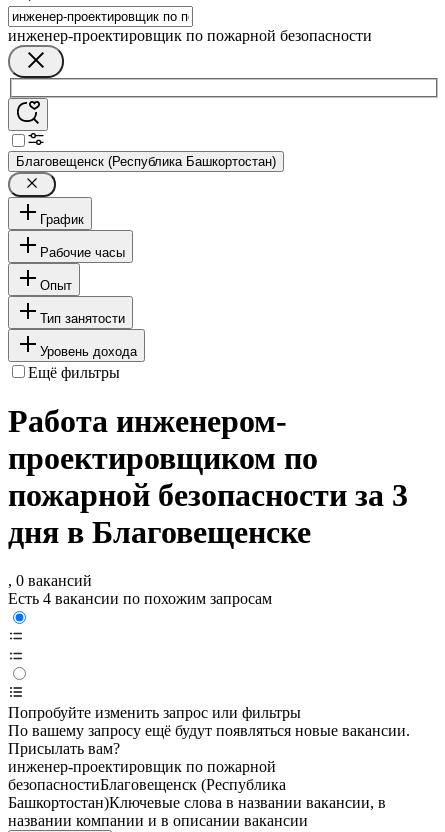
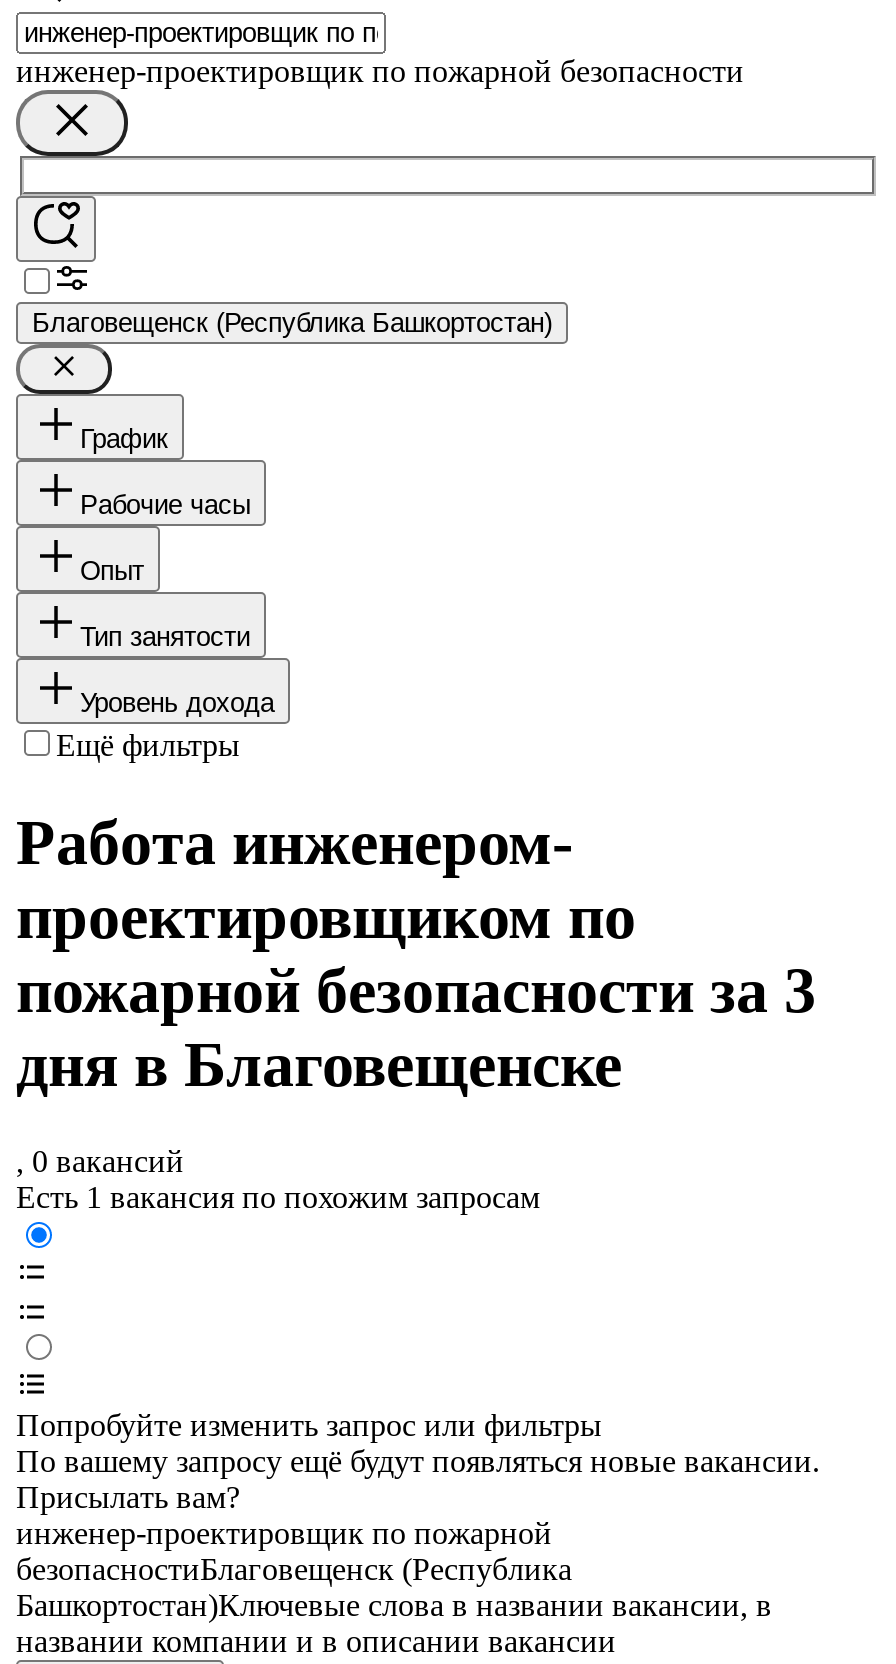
[8,590,272,607] Есть 4 вакансии по похожим запросам -> [16,1181,540,1215] Есть 1 вакансия по похожим запросам

